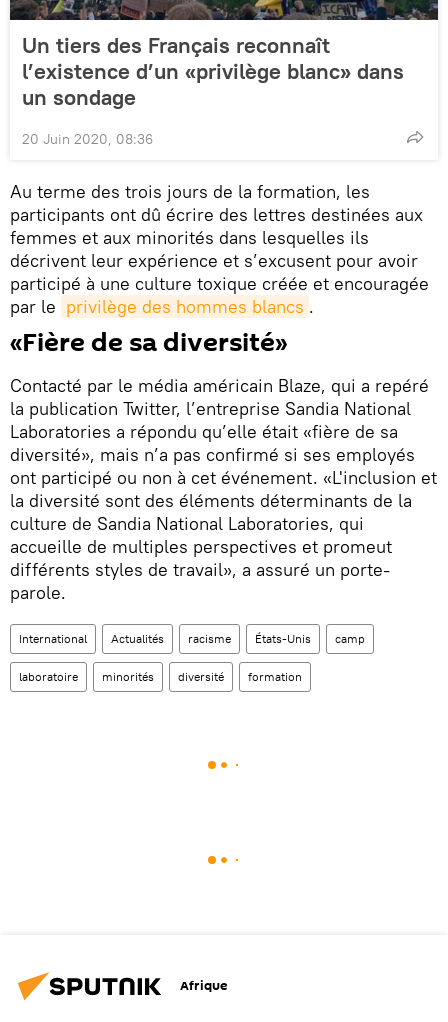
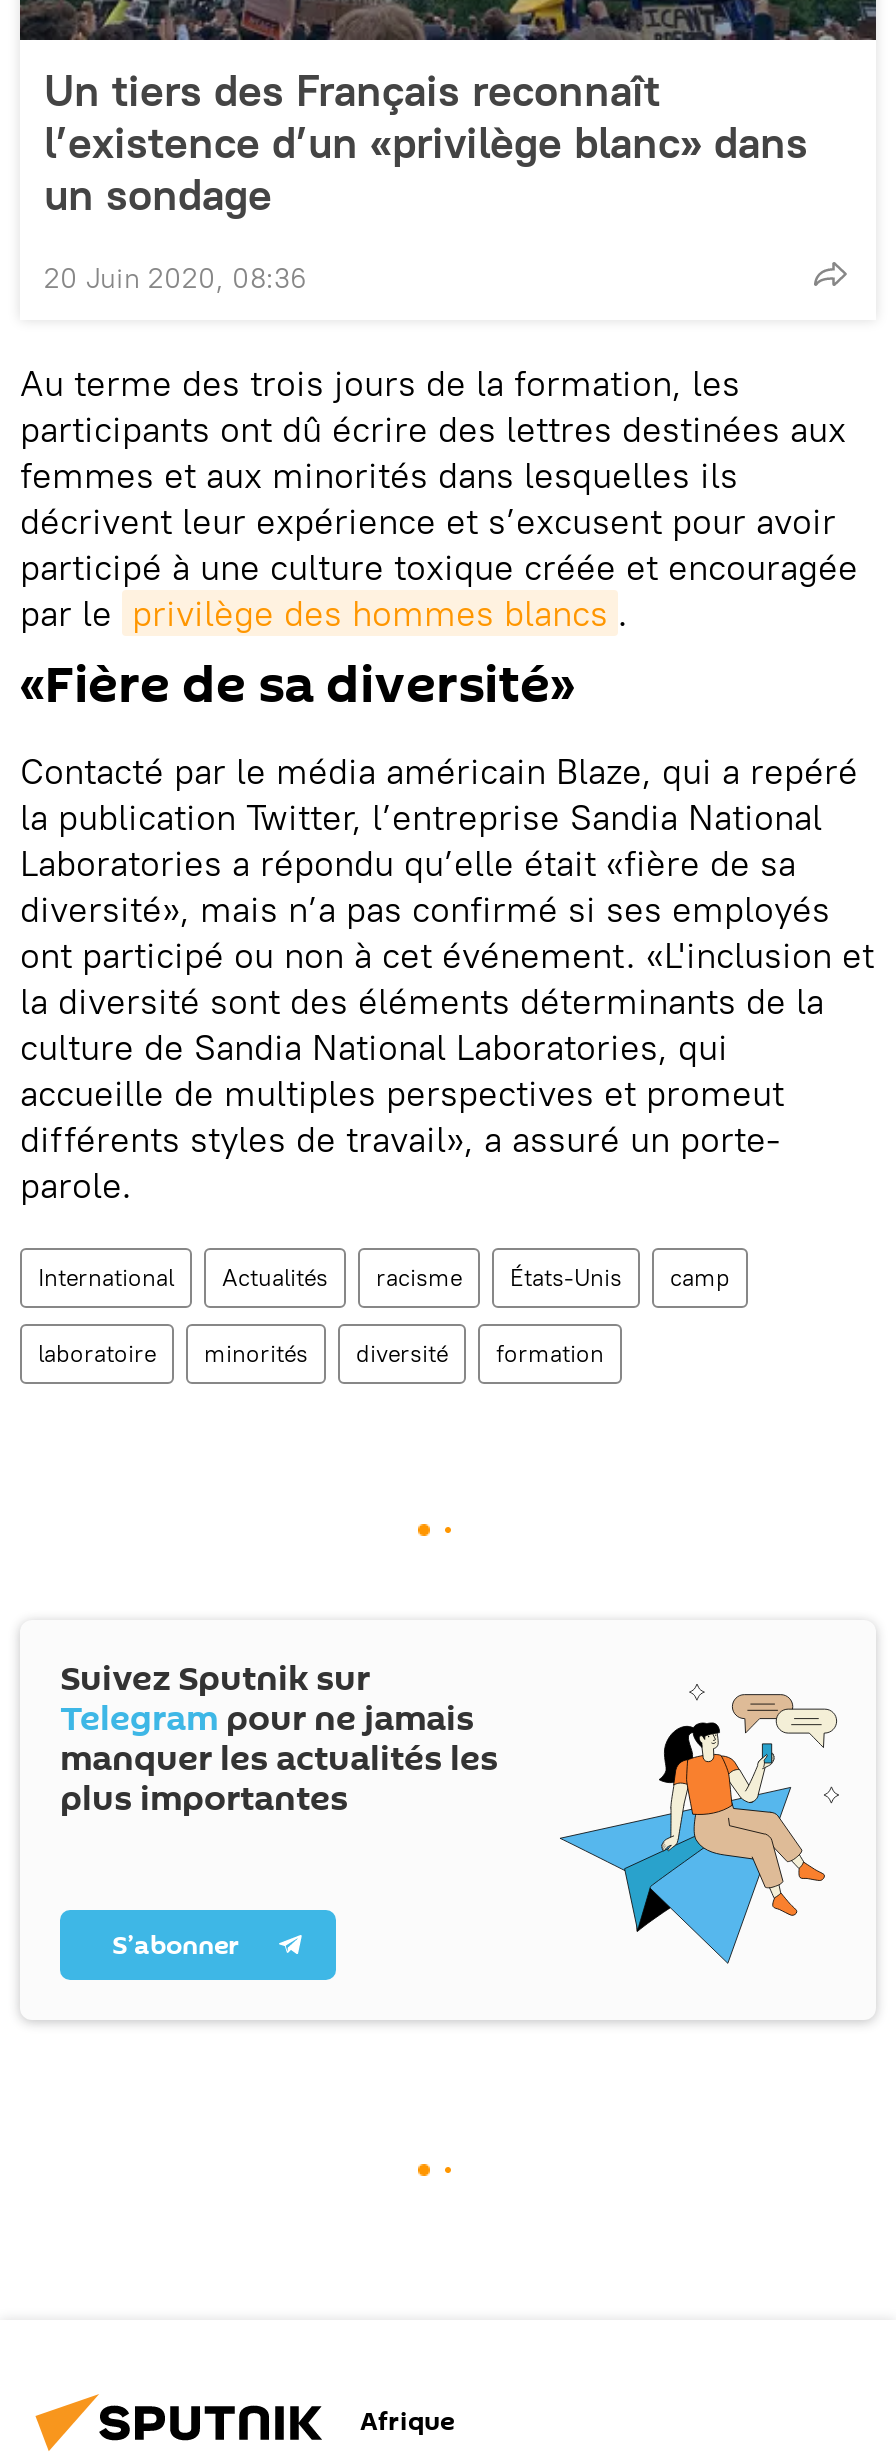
none -> [60,1654,840,1964] [image] | Suivez Sputnik sur | Telegram pour ne jamais | manquer les actualités les | plus importantes | S’abonner

